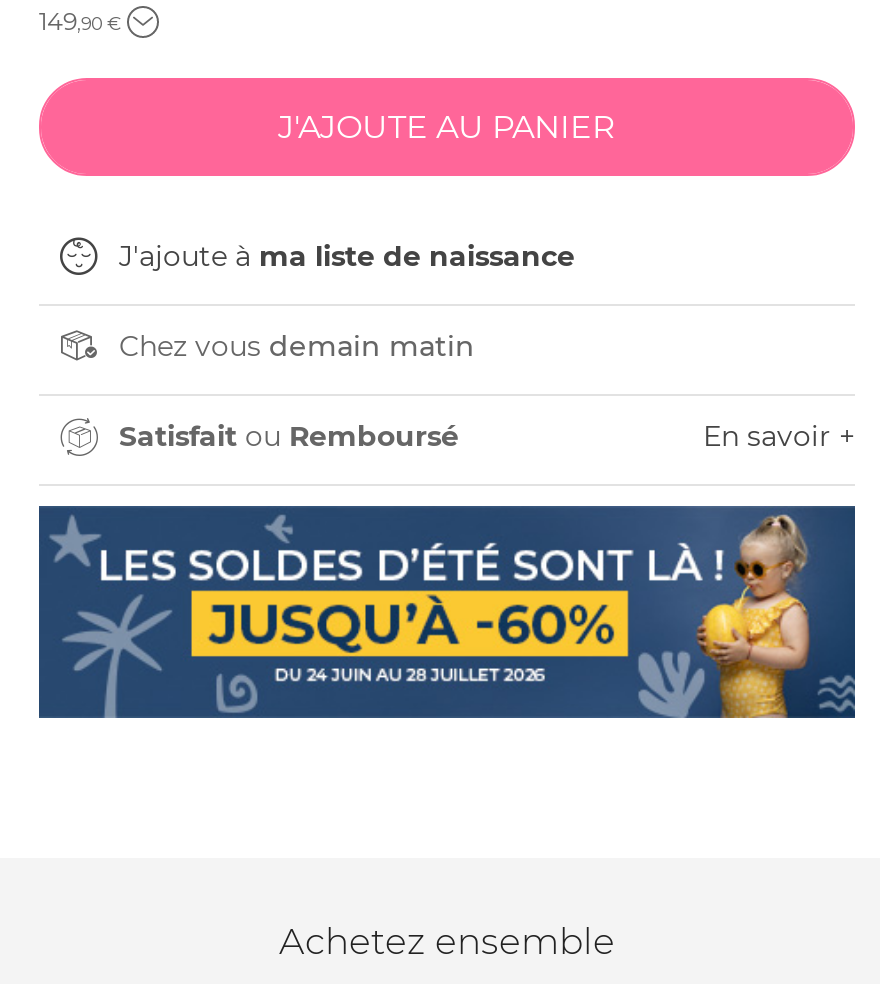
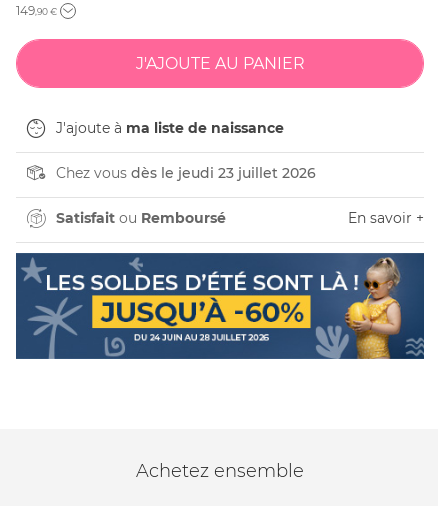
[119,328,475,364] Chez vous demain matin -> [56,164,316,182] Chez vous dès le jeudi 23 juillet 2026

